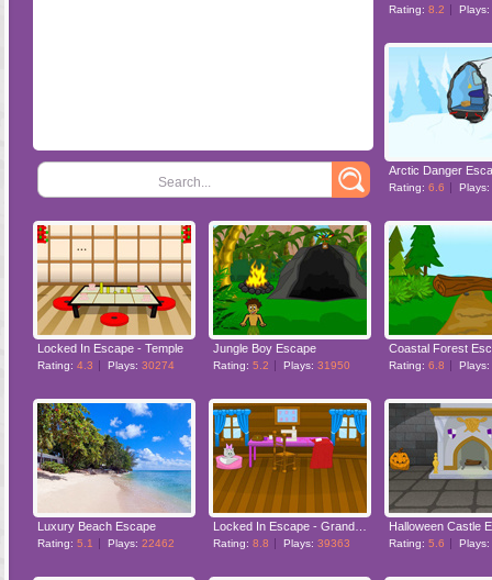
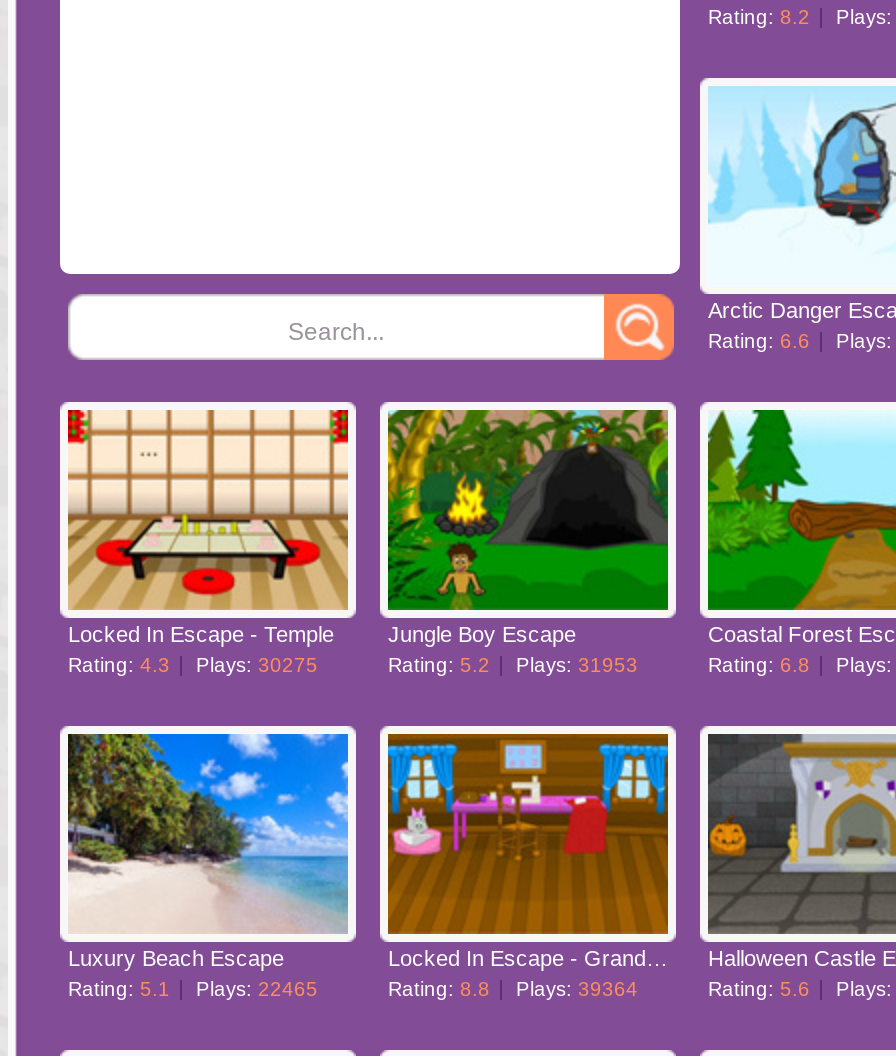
[37,359,175,371] Rating: 4.3 Plays: 30274 -> [68,654,318,676] Rating: 4.3 Plays: 30275
[213,359,350,371] Rating: 5.2 Plays: 31950 -> [388,654,638,676] Rating: 5.2 Plays: 31953
[37,537,175,549] Rating: 5.1 Plays: 22462 -> [68,978,318,1000] Rating: 5.1 Plays: 22465
[213,537,350,549] Rating: 8.8 Plays: 39363 -> [388,978,638,1000] Rating: 8.8 Plays: 39364

